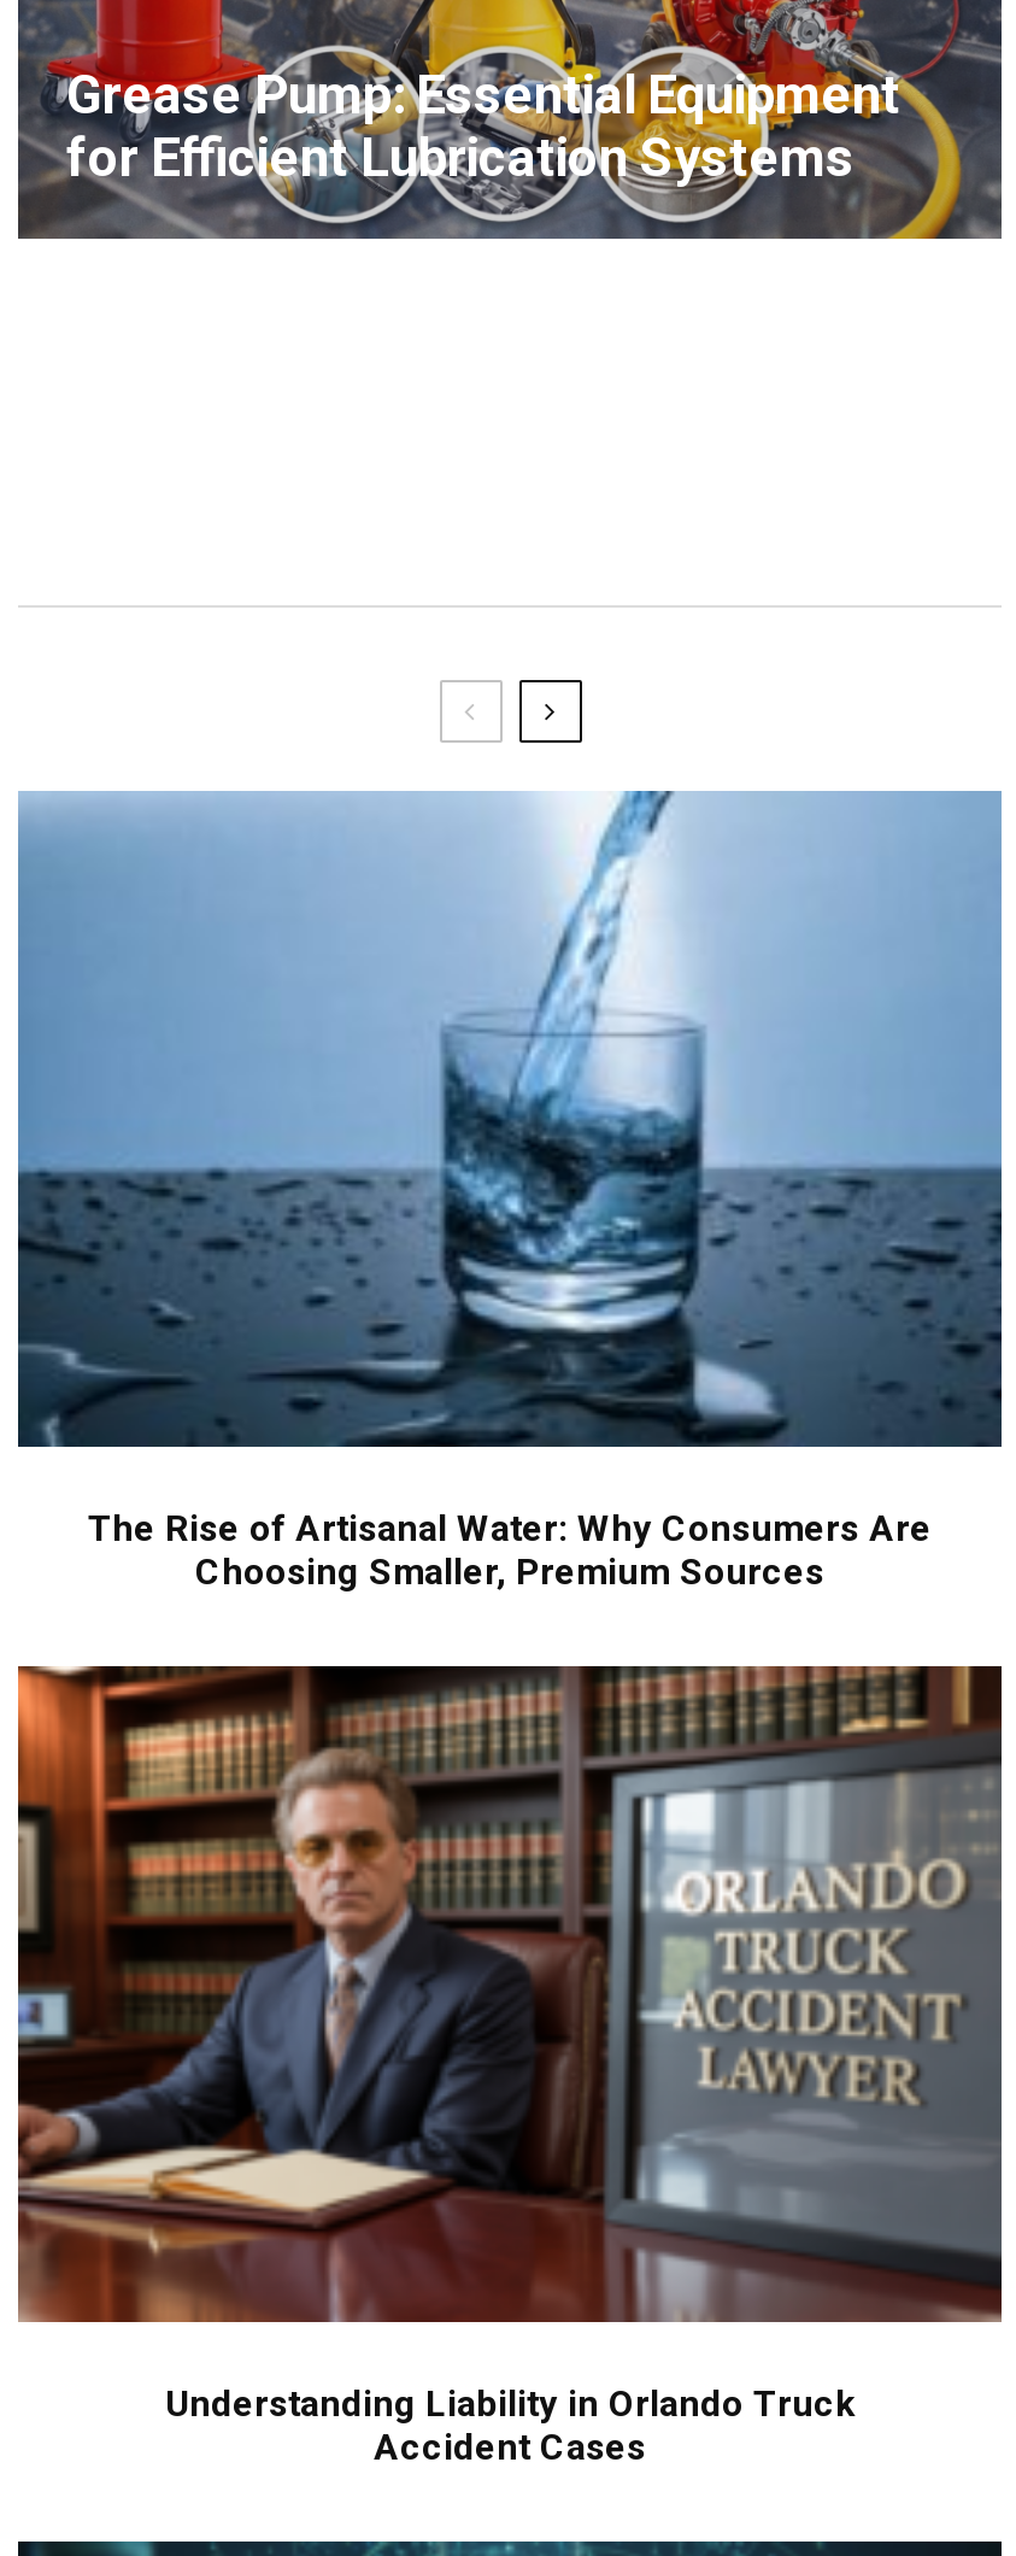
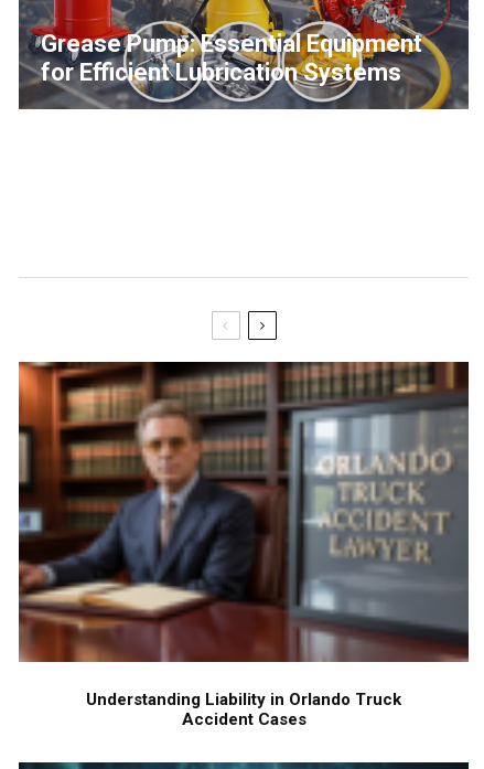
[16,789,1004,1594] [image] | The Rise of Artisanal Water: Why Consumers Are | Choosing Smaller, Premium Sources -> none

